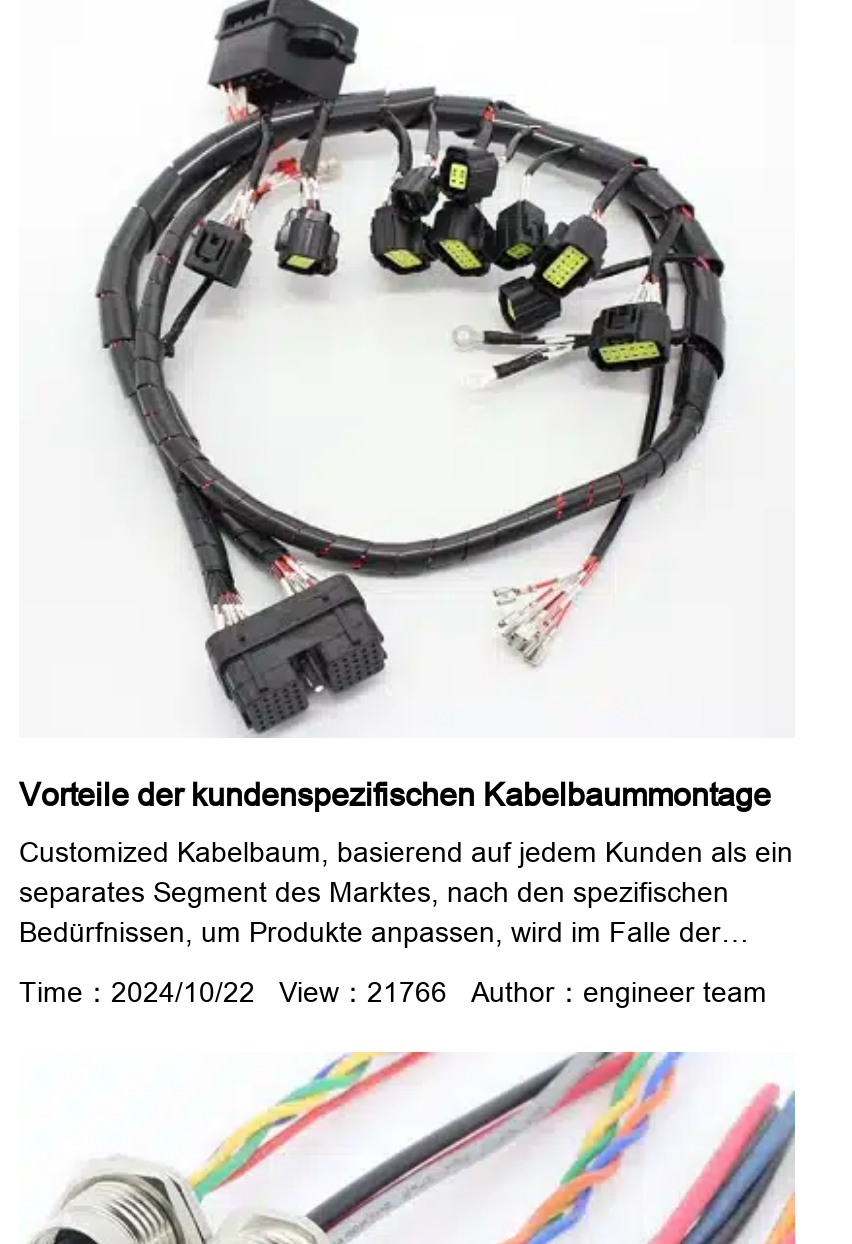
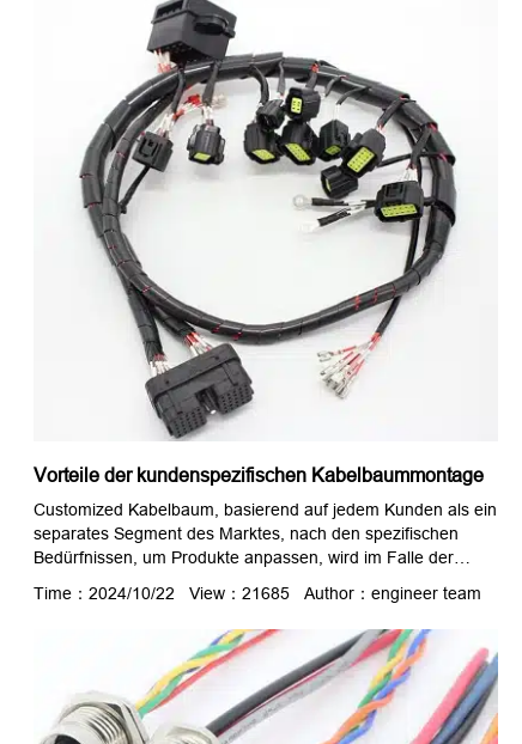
[19,976,767,1008] Time：2024/10/22 View：21766 Author：engineer team -> [34,584,481,603] Time：2024/10/22 View：21685 Author：engineer team

